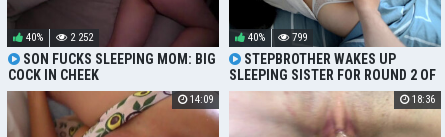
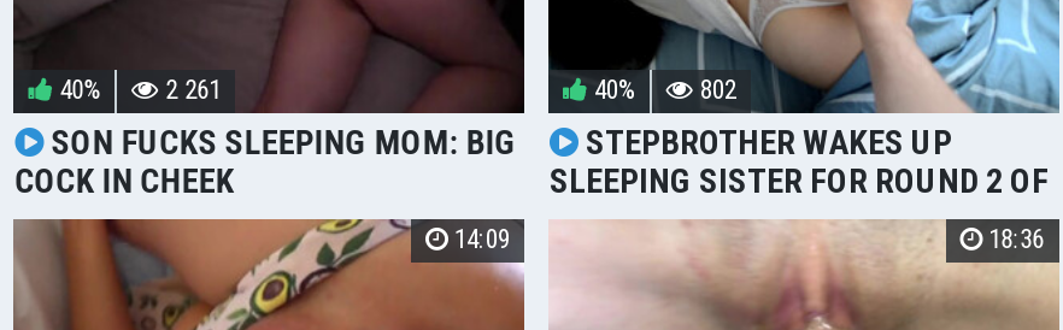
[23,30,93,43] 40% 2 252 -> [52,73,221,105] 40% 2 261
[245,30,307,43] 40% 799 -> [587,73,736,105] 40% 802

